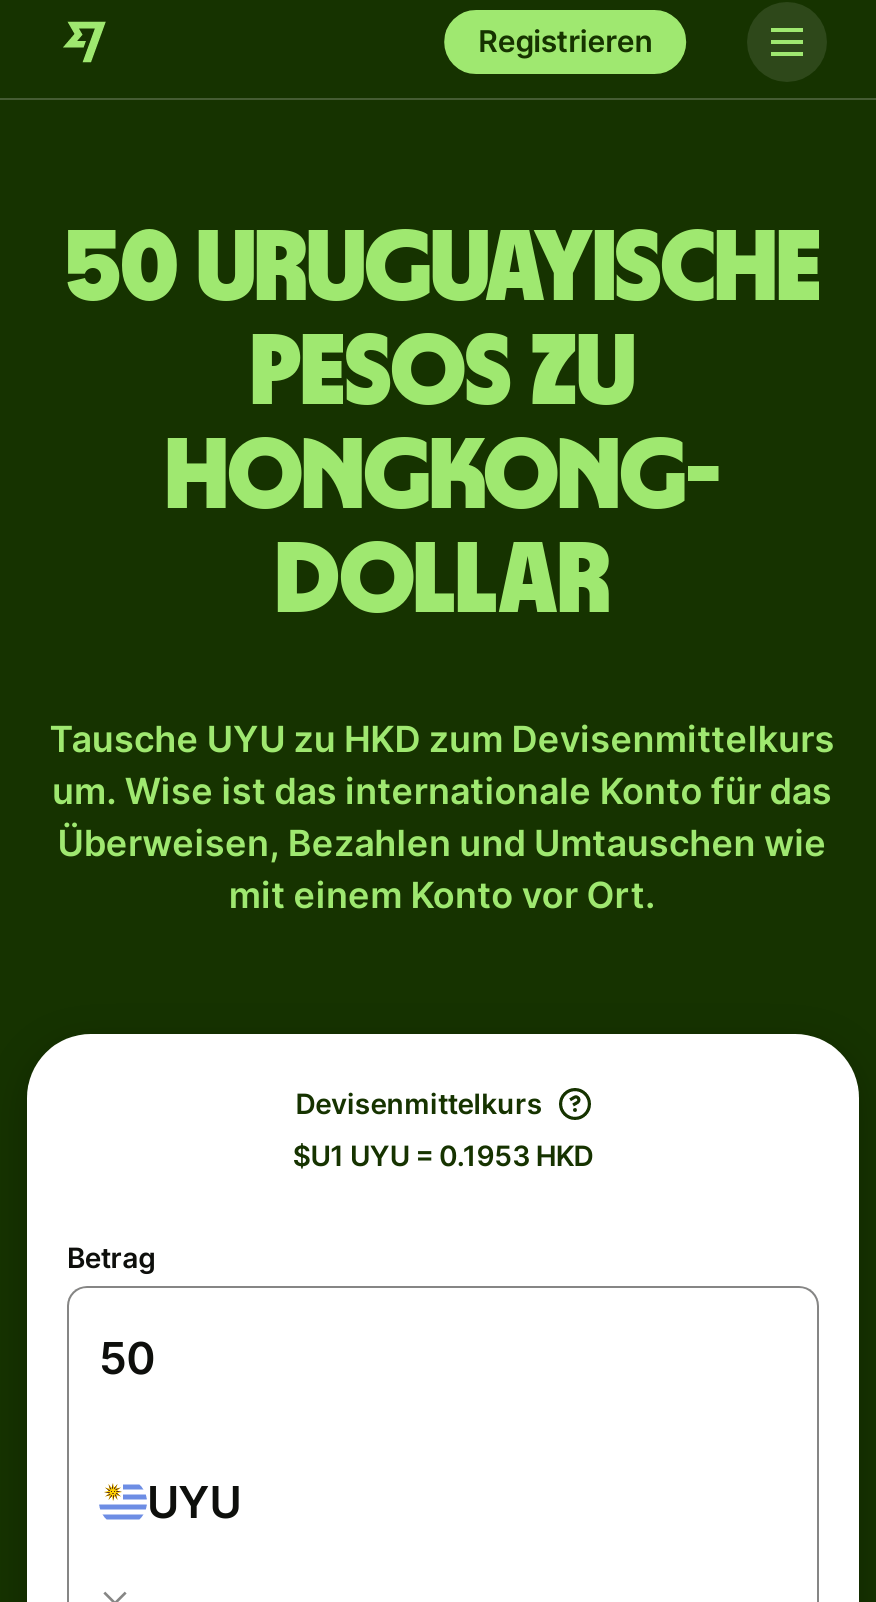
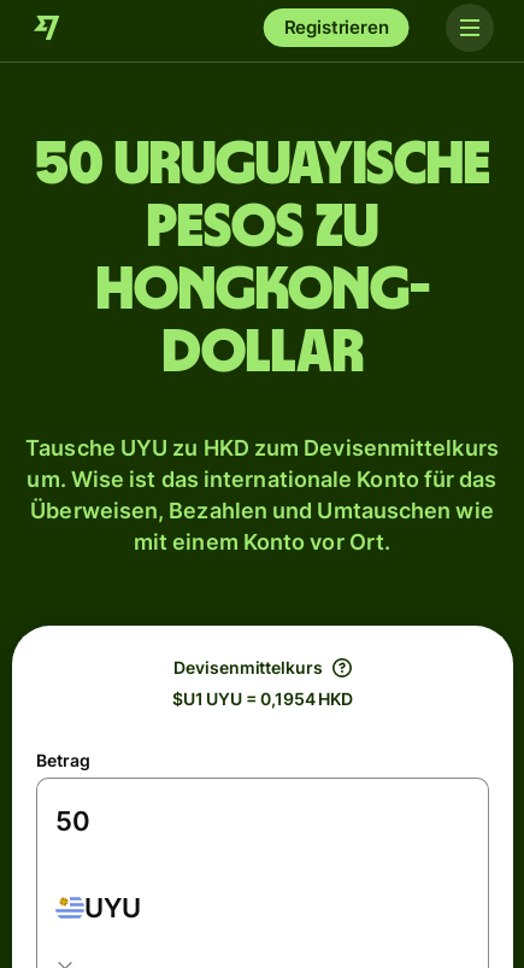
[293,1138,593,1172] $U1 UYU = 0.1953 HKD -> [172,688,353,709] $U1 UYU = 0,1954 HKD

